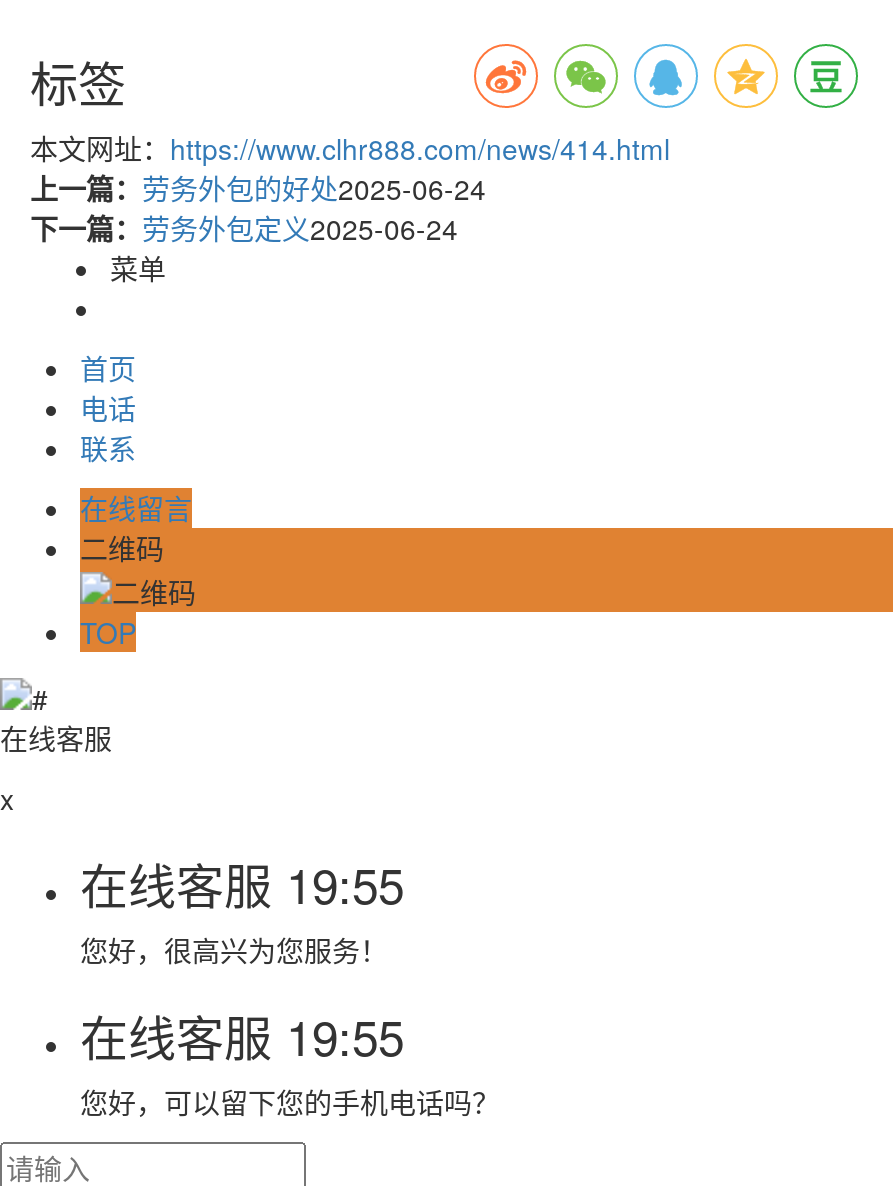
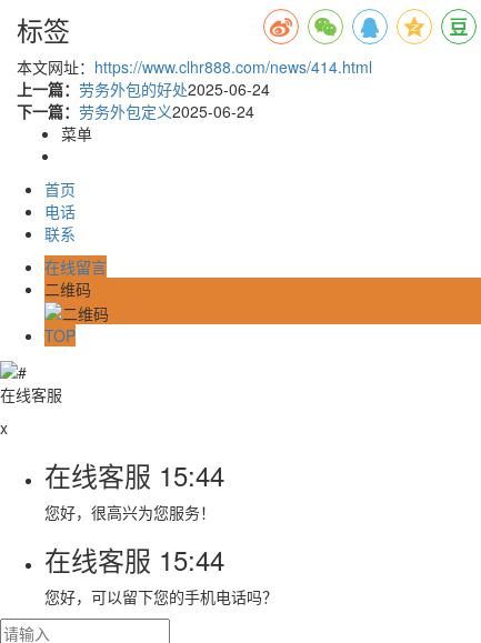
[80,847,404,917] 在线客服19:55 -> [44,455,224,494] 在线客服15:44
[80,999,404,1069] 在线客服19:55 -> [44,539,224,578] 在线客服15:44

